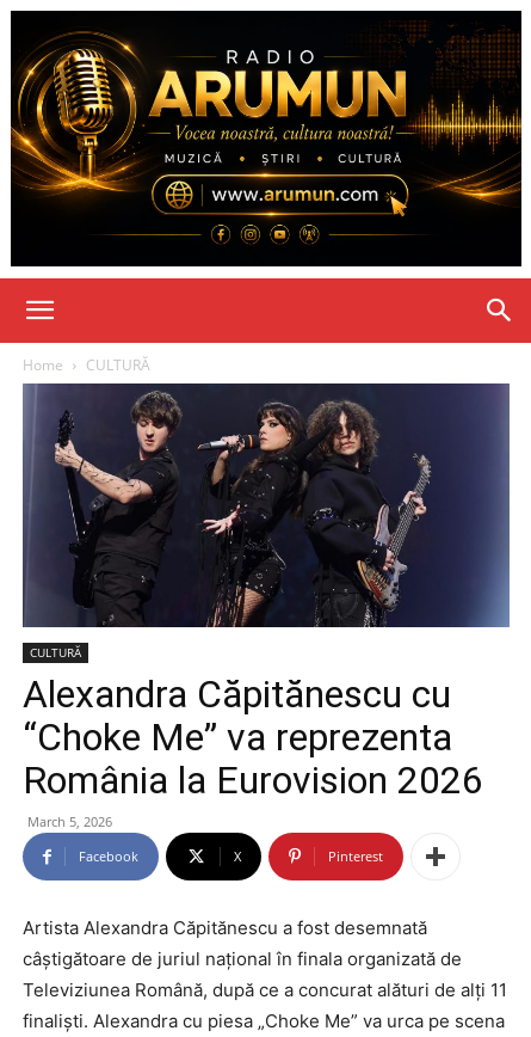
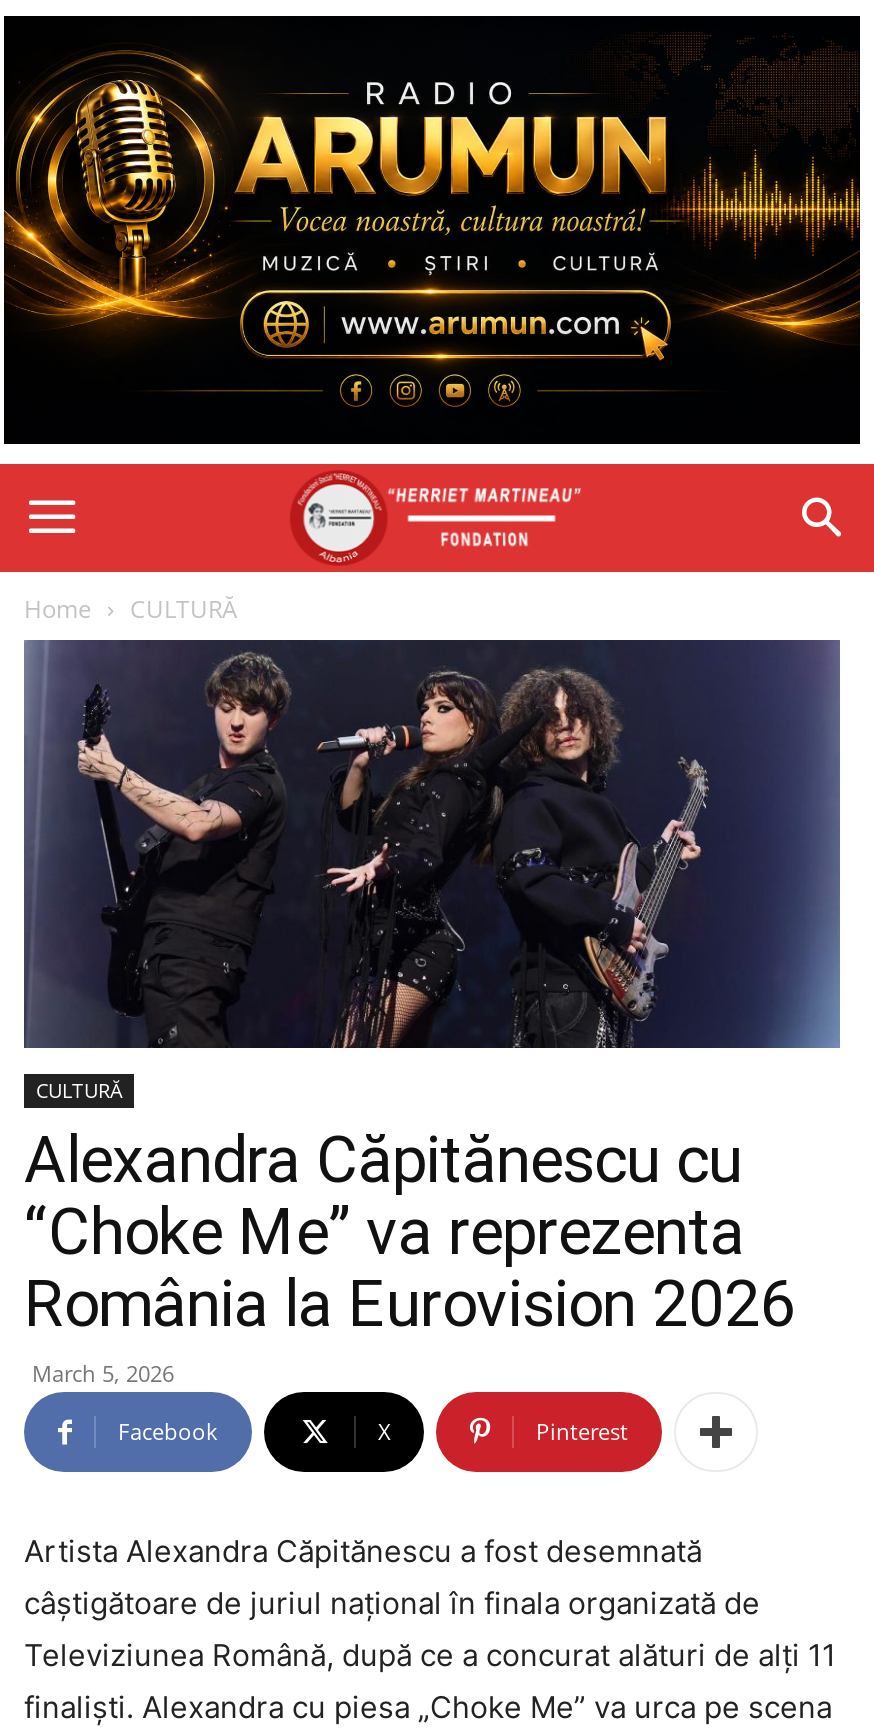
none -> [292,474,582,562] [image]

